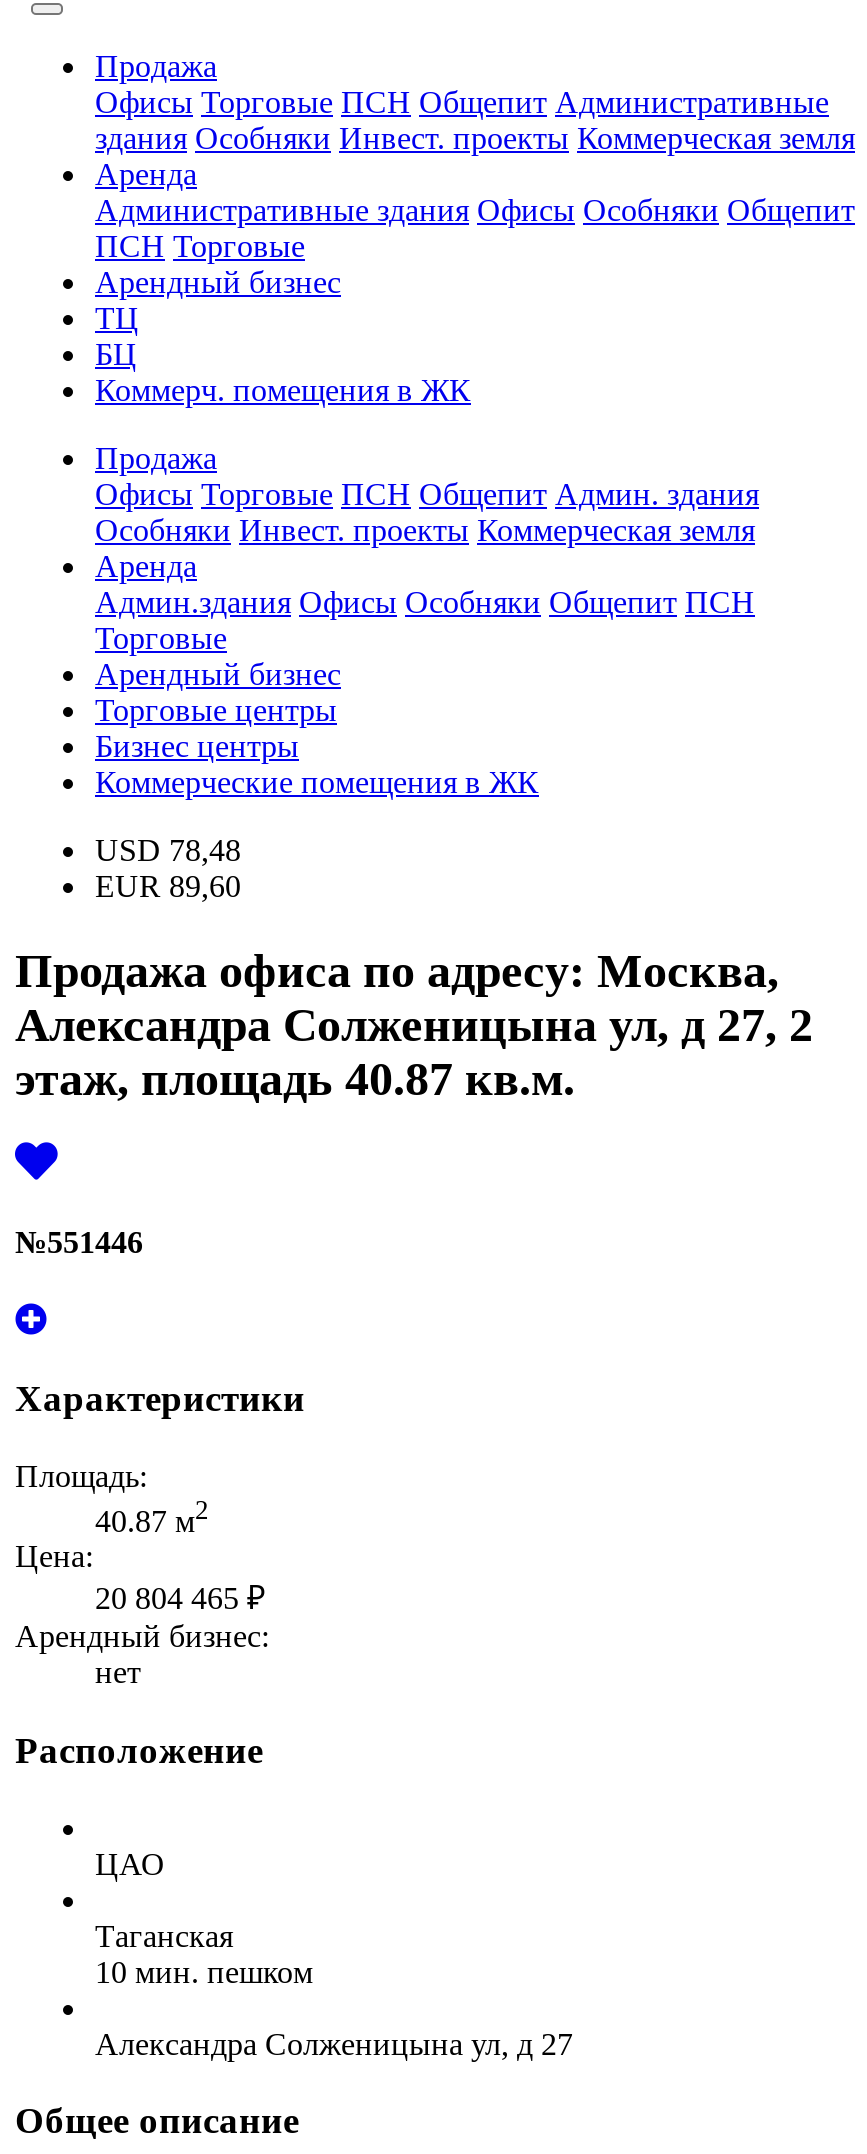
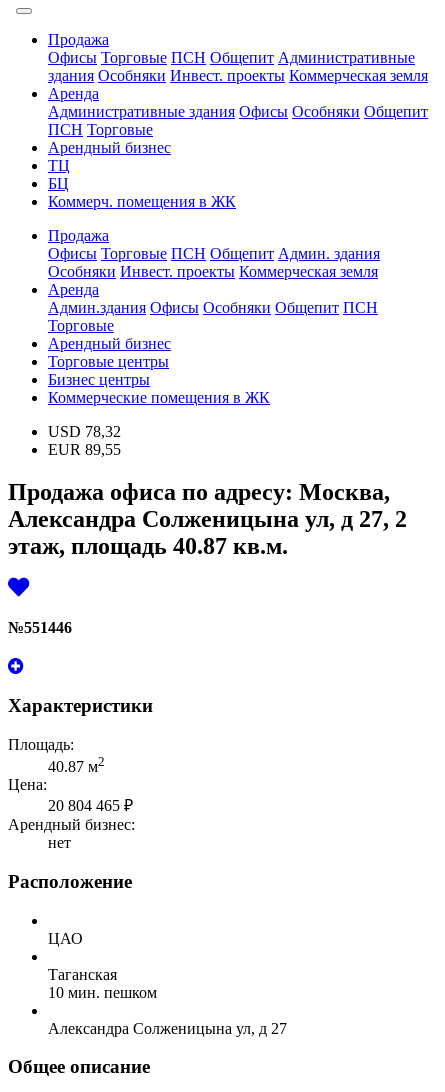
[95,833,241,867] USD 78,48 -> [48,423,121,440] USD 78,32
[95,869,241,903] EUR 89,60 -> [48,441,121,458] EUR 89,55

